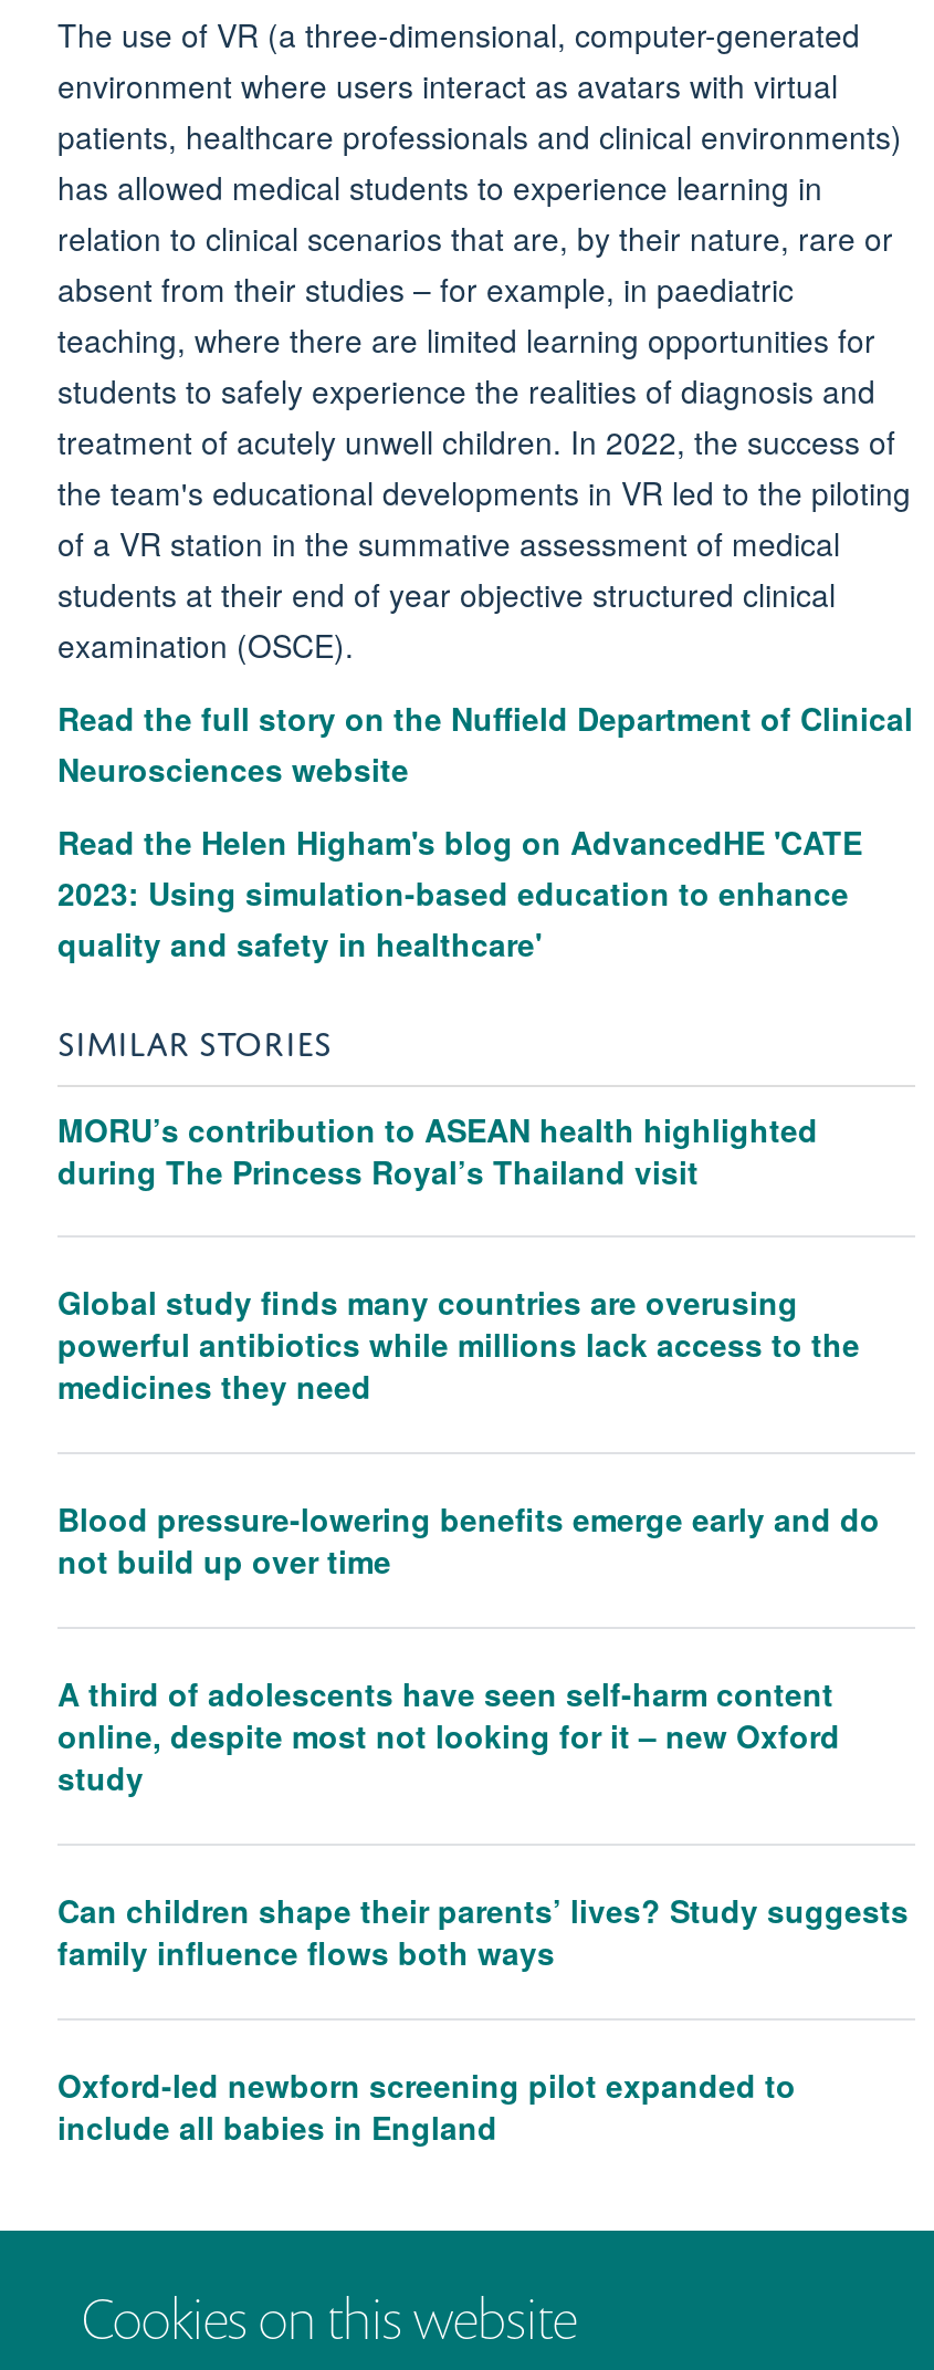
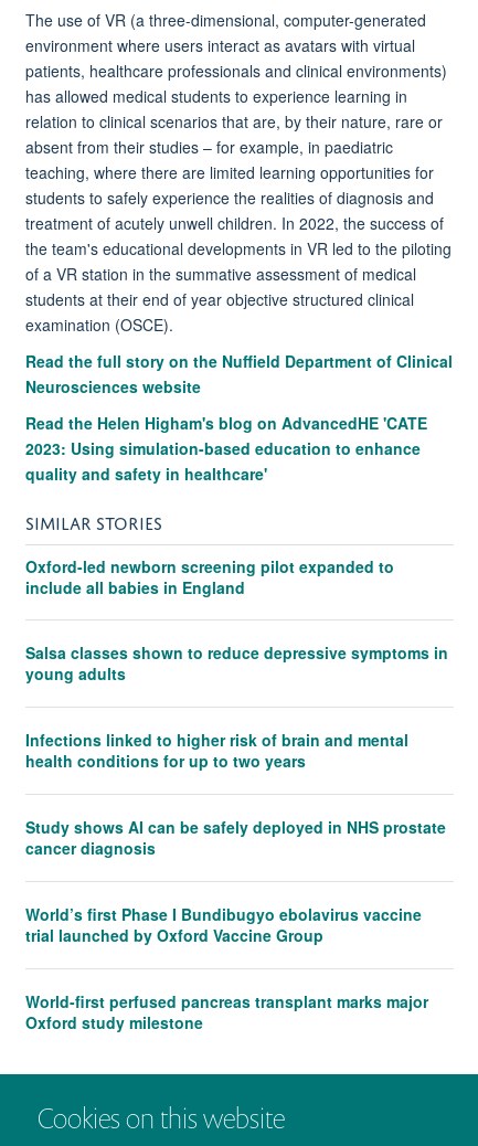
[57,1106,909,1975] MORU’s contribution to ASEAN health highlighted | during The Princess Royal’s Thailand visit | Global study finds many countries are overusing | powerful antibiotics while millions lack access to the | medicines they need | Blood pressure-lowering benefits emerge early and do | not build up over time | A third of adolescents have seen self-harm content | online, despite most not looking for it – new Oxford | study | Can children shape their parents’ lives? Study suggests | family influence flows both ways -> none
moved [57,2063,796,2149] -> [25,555,394,598]: Oxford-led newborn screening pilot expanded to | include all babies in England
none -> [25,642,448,1034] Salsa classes shown to reduce depressive symptoms in | young adults | Infections linked to higher risk of brain and mental | health conditions for up to two years | Study shows AI can be safely deployed in NHS prostate | cancer diagnosis | World’s first Phase I Bundibugyo ebolavirus vaccine | trial launched by Oxford Vaccine Group | World-first perfused pancreas transplant marks major | Oxford study milestone

